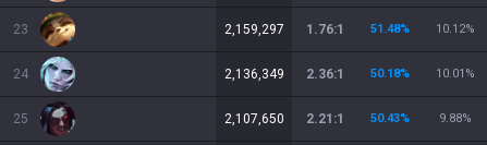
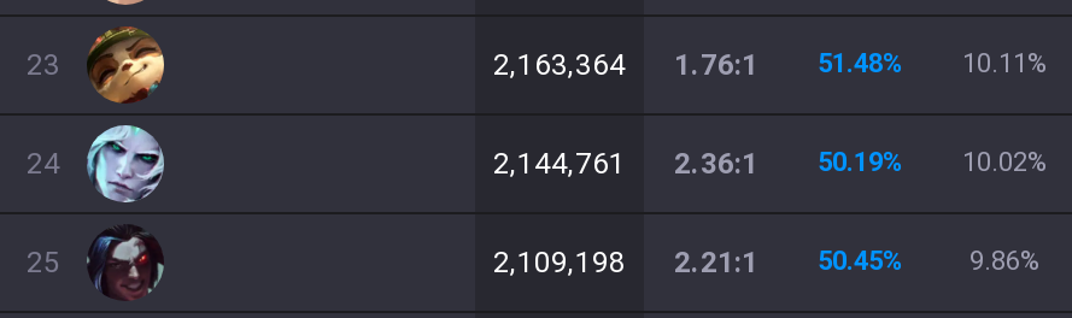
[224,22,284,37] 2,159,297 -> [493,48,626,82] 2,163,364
[436,22,475,36] 10.12% -> [962,48,1049,79] 10.11%
[224,67,284,82] 2,136,349 -> [493,147,626,181] 2,144,761
[370,67,410,81] 50.18% -> [818,147,904,178] 50.19%
[436,67,475,81] 10.01% -> [962,147,1049,178] 10.02%
[224,111,284,126] 2,107,650 -> [493,246,626,279] 2,109,198
[370,111,410,125] 50.43% -> [818,246,904,277] 50.45%
[439,111,472,125] 9.88% -> [970,246,1042,277] 9.86%

